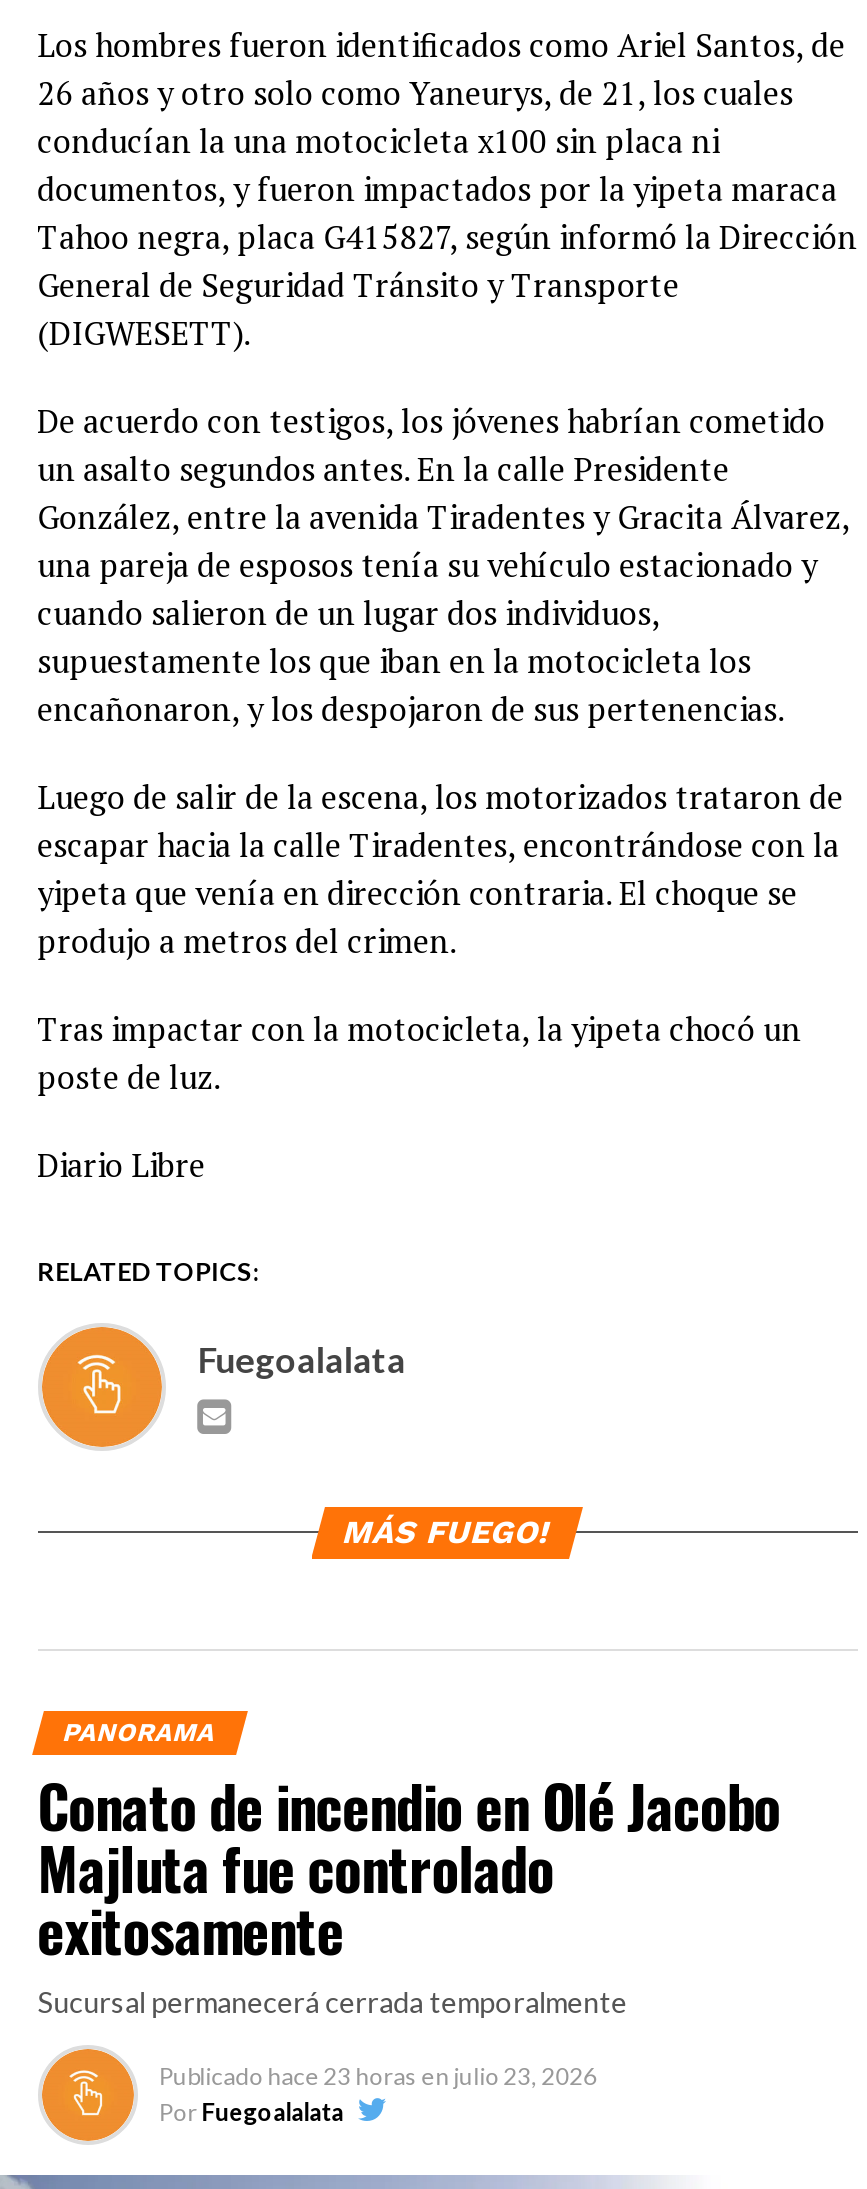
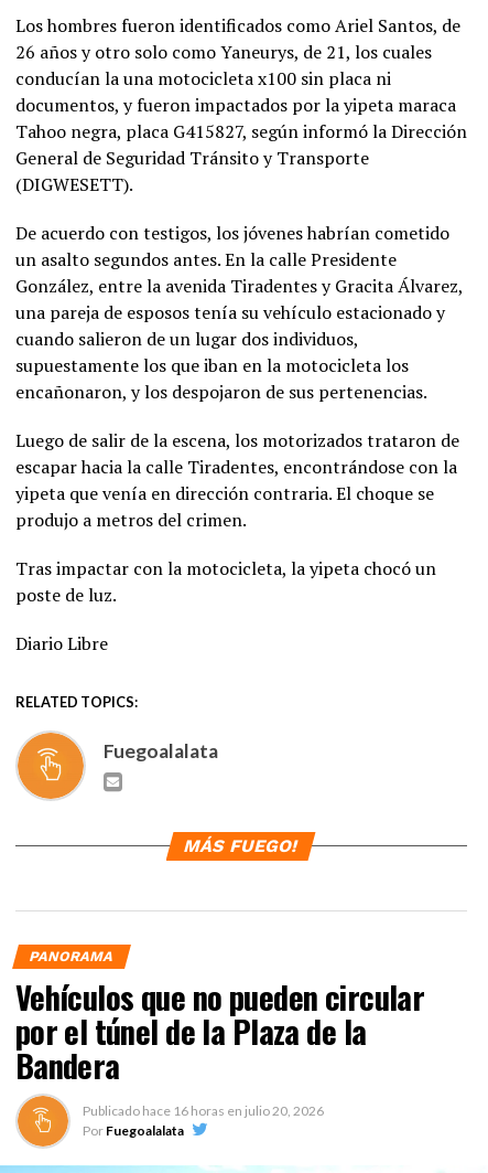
[37,1762,780,2090] Conato de incendio en Olé Jacobo | Majluta fue controlado | exitosamente | Sucursal permanecerá cerrada temporalmente | Publicado hace 23 horas en julio 23, 2026 -> [15,973,424,1118] Vehículos que no pueden circular | por el túnel de la Plaza de la | Bandera | Publicado hace 16 horas en julio 20, 2026

